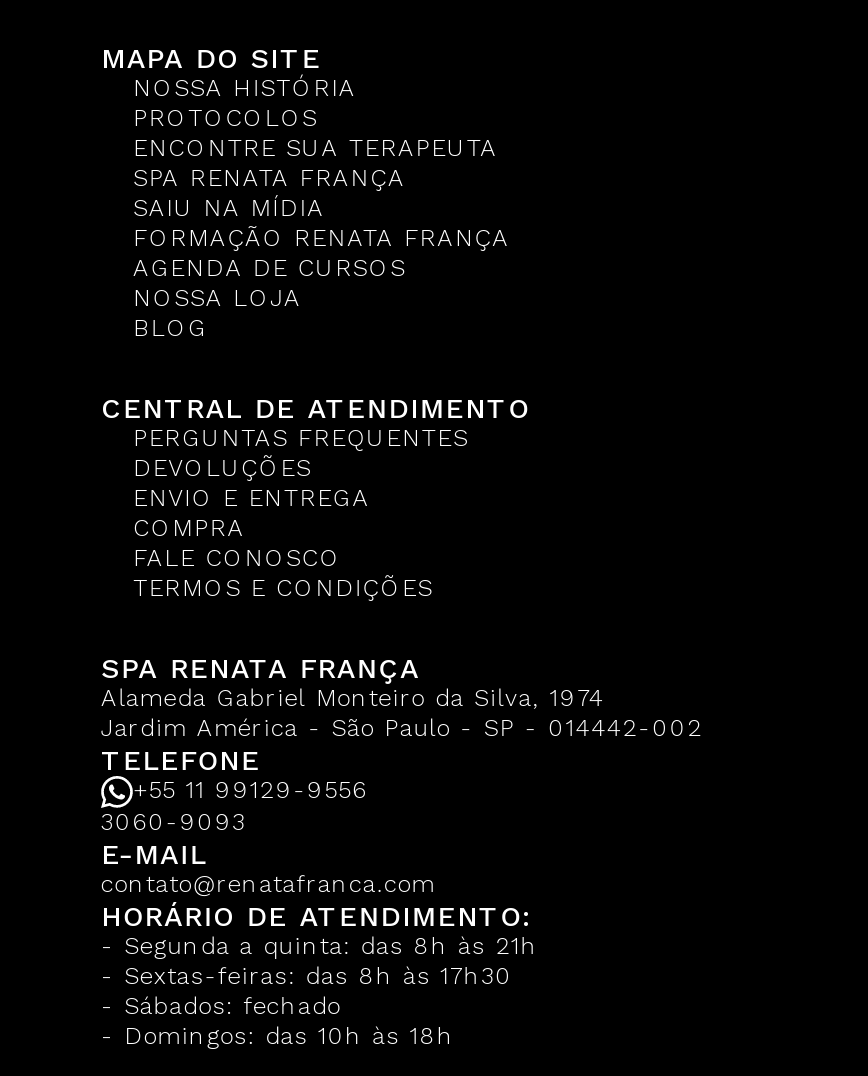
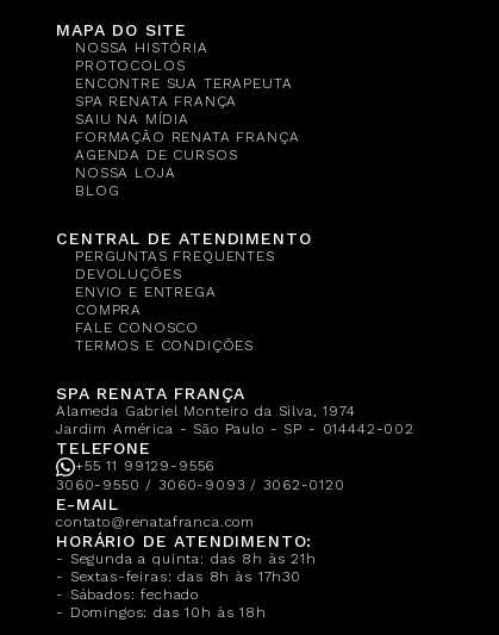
[101,808,246,836] 3060-9093 -> [56,477,345,493] 3060-9550 / 3060-9093 / 3062-0120

